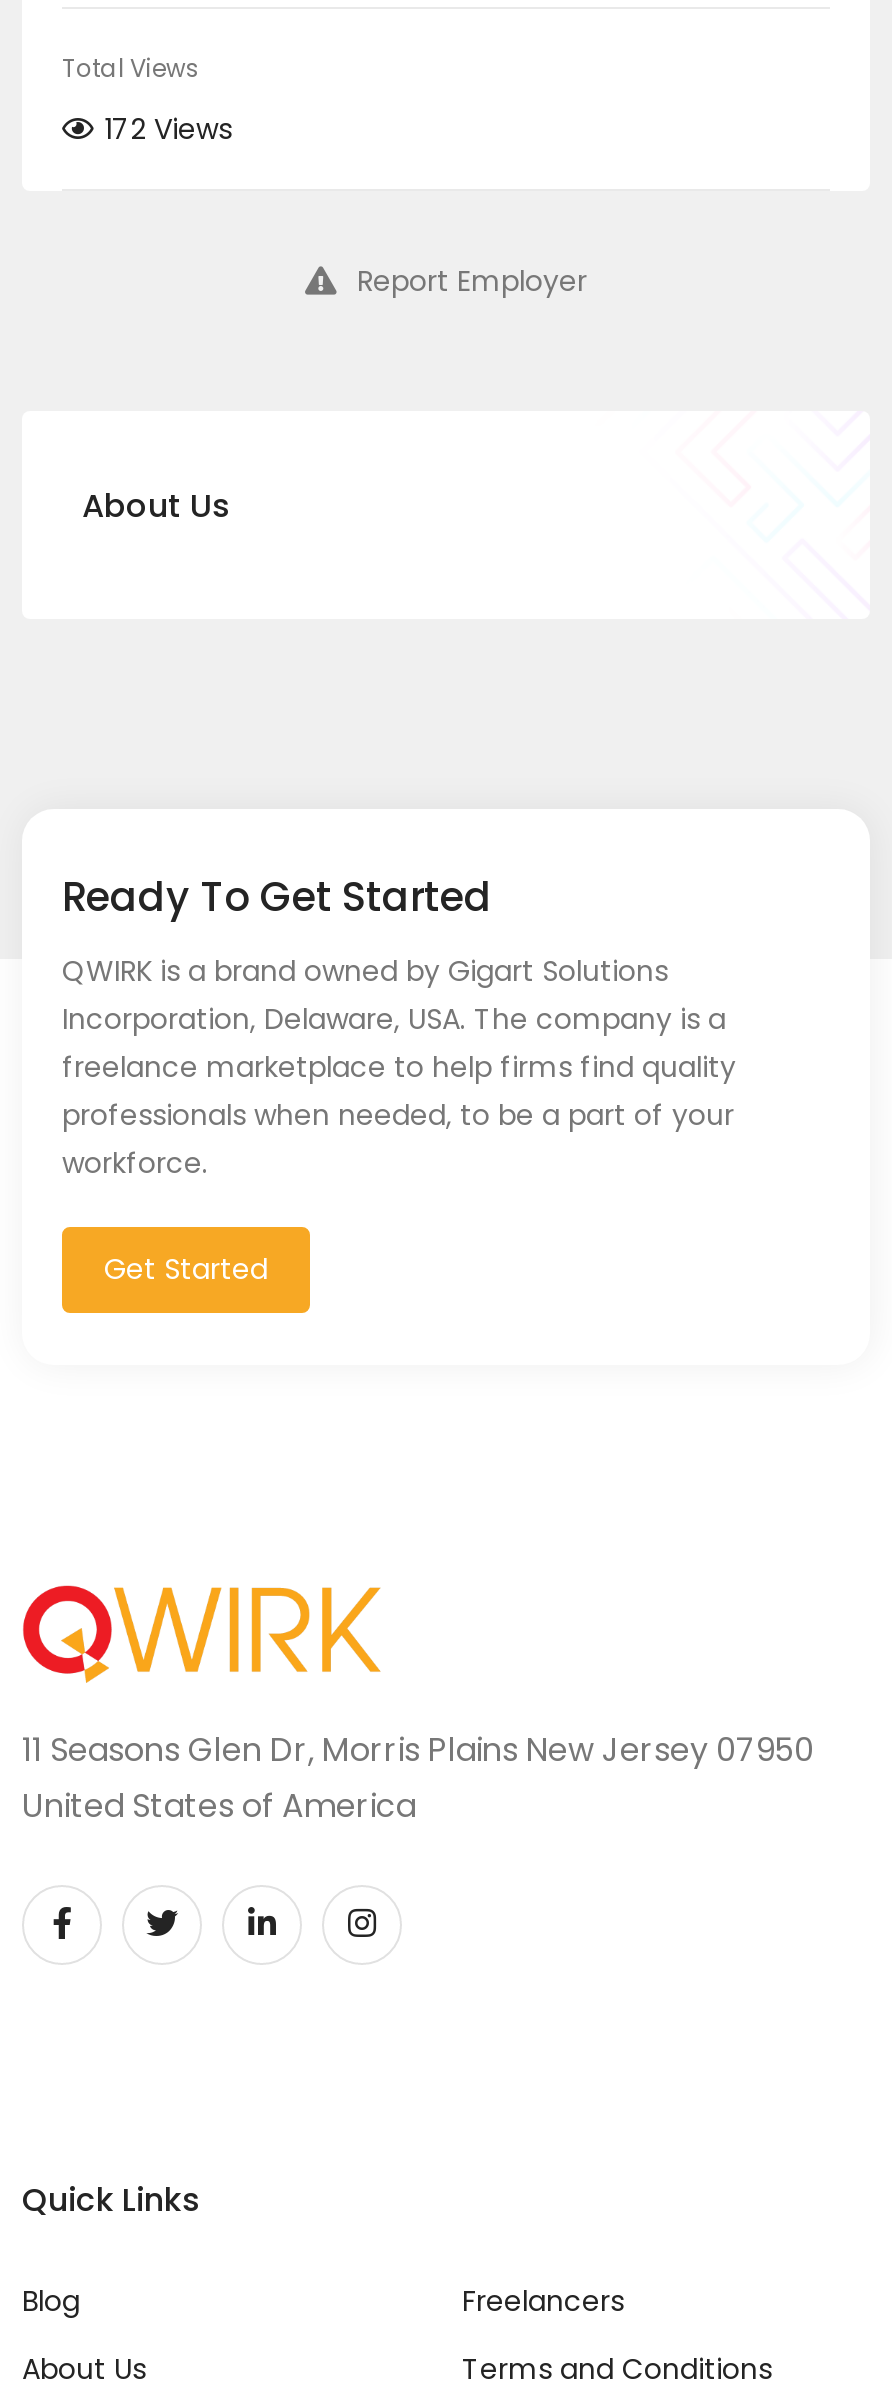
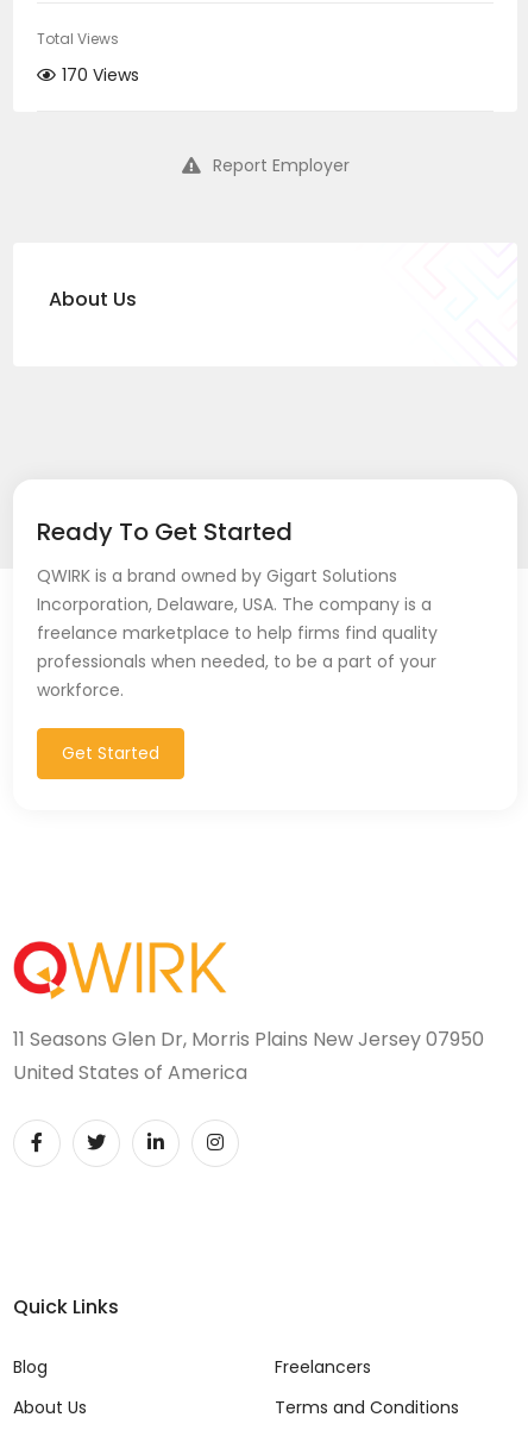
[104,109,232,149] 172 Views -> [62,63,139,87] 170 Views

